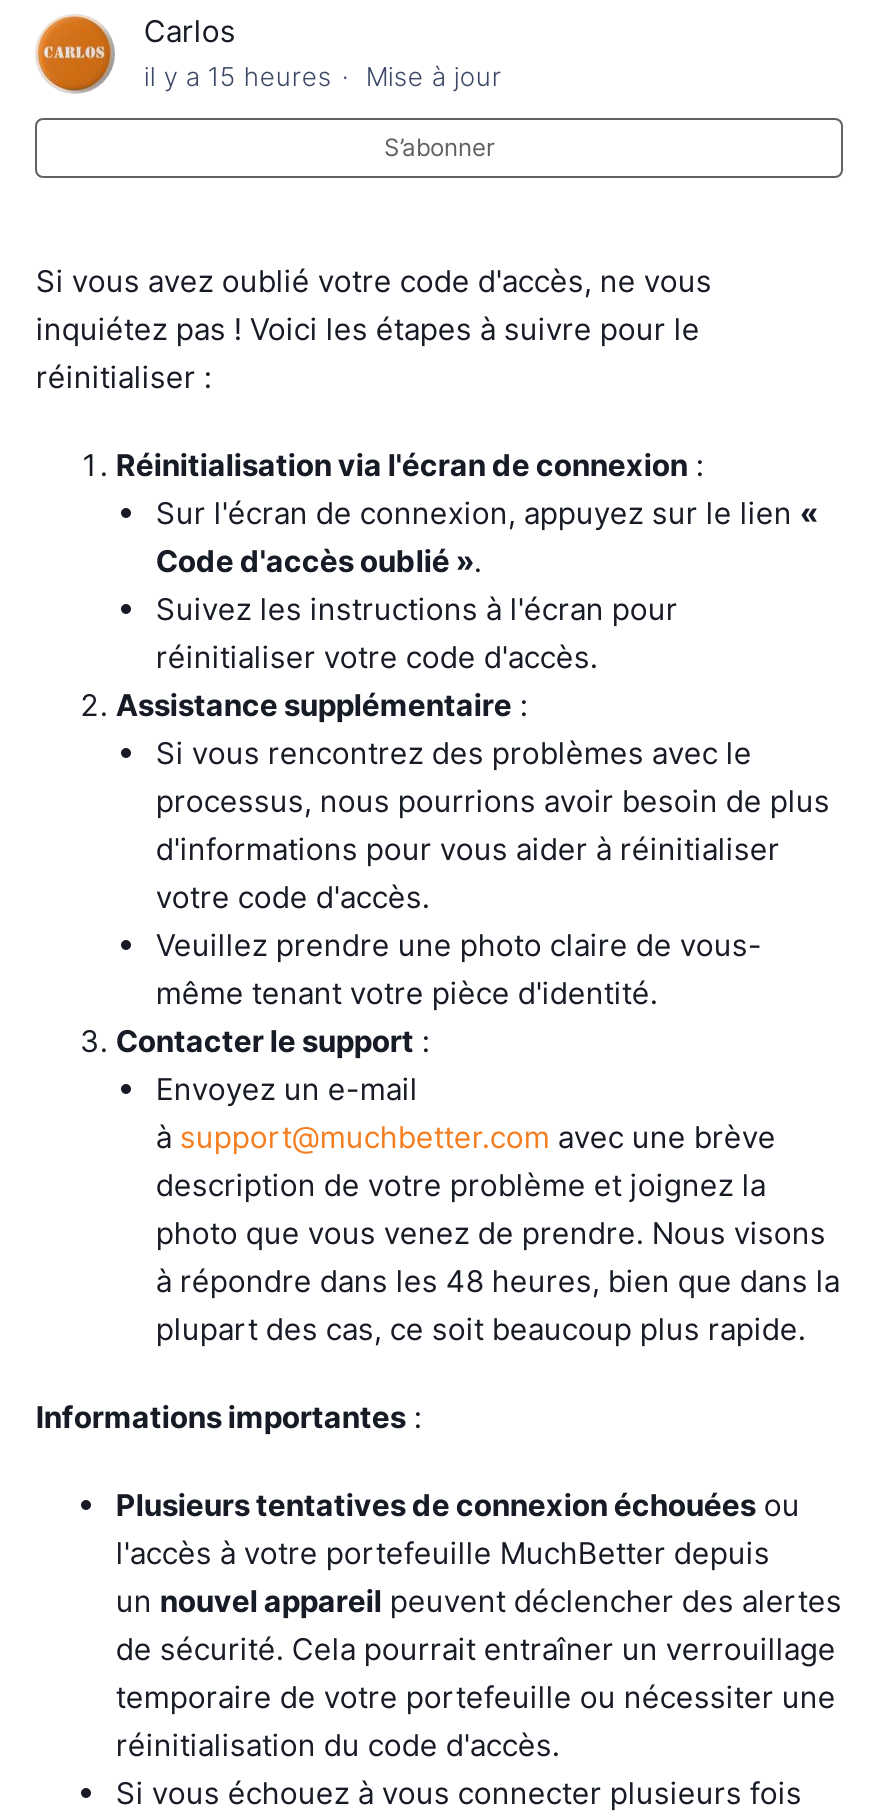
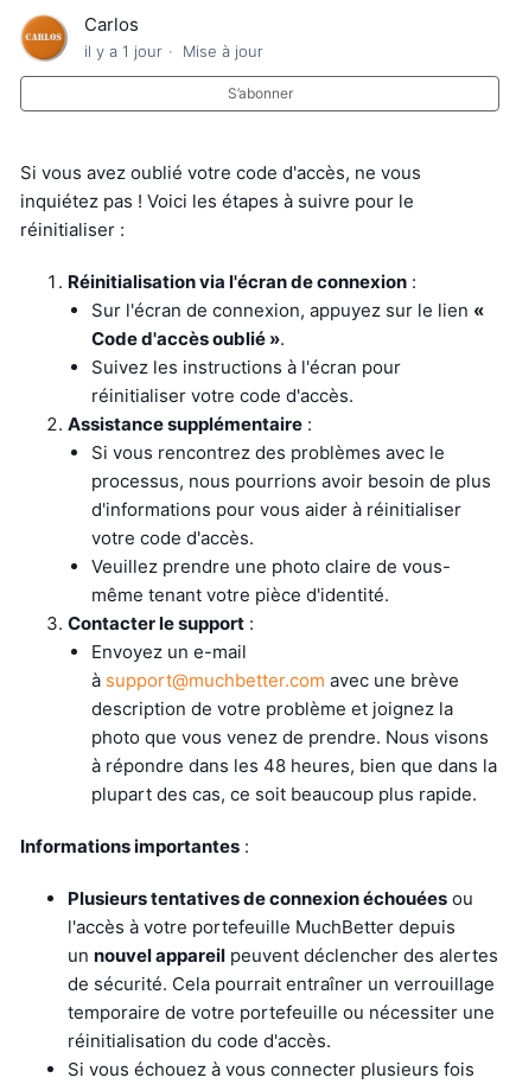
[144,61,502,93] il y a 15 heures Mise à jour -> [85,42,264,61] il y a 1 jour Mise à jour

